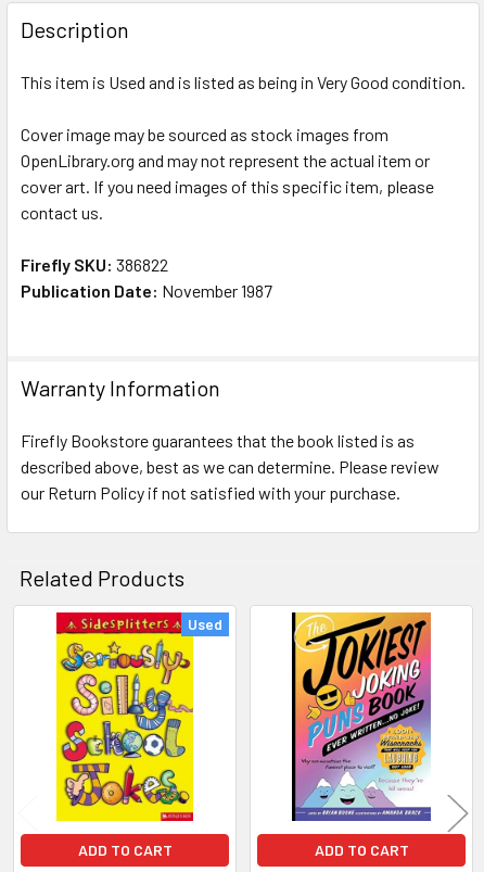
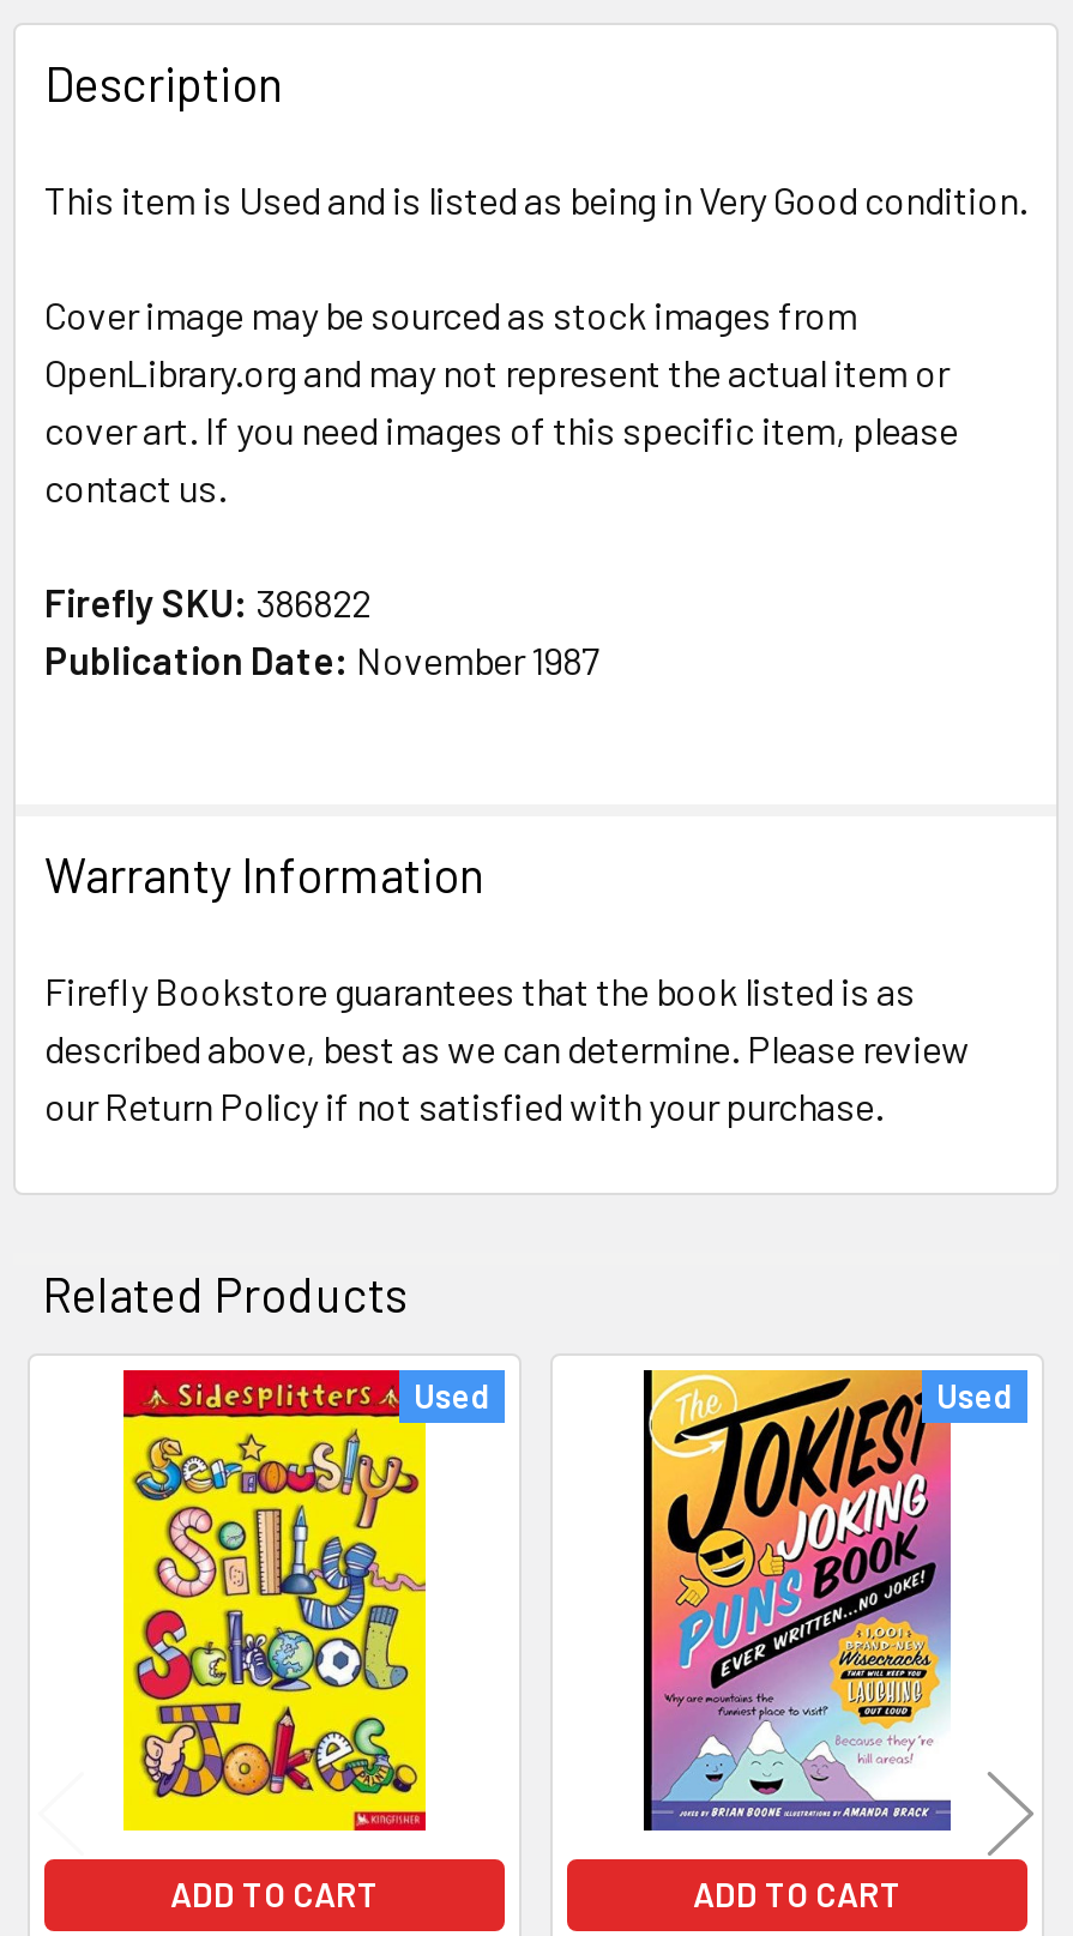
none -> [936,1376,1013,1416] Used

